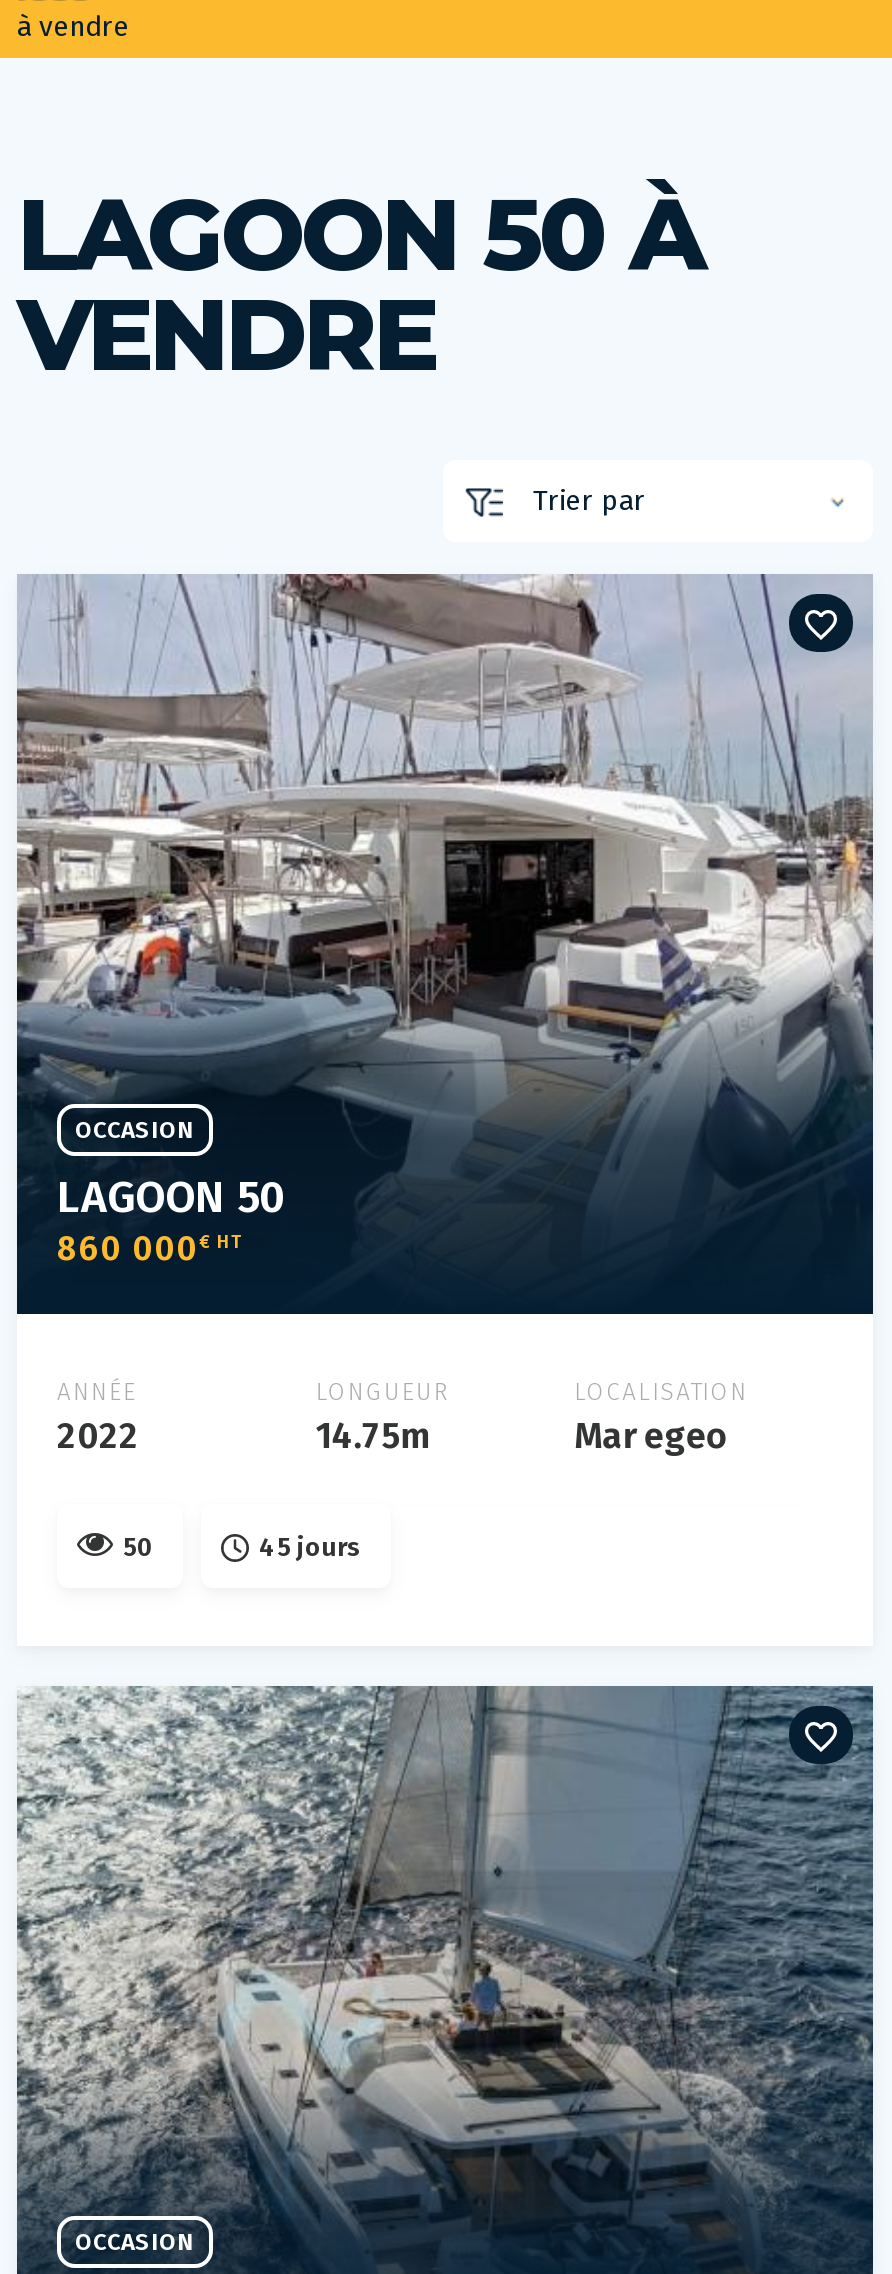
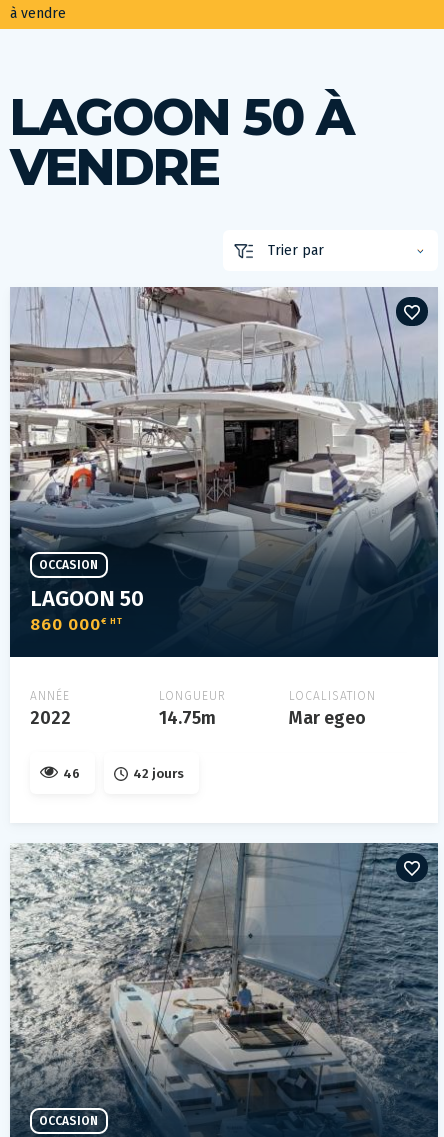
[123,1532,153,1562] 50 -> [63,766,80,781] 46
[259,1532,361,1562] 45 jours -> [133,766,184,781] 42 jours

